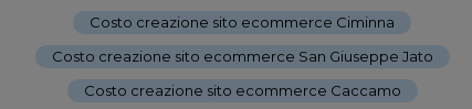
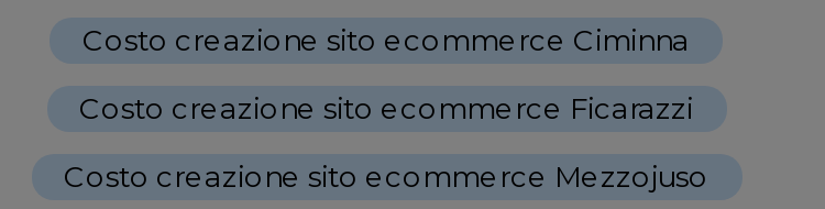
[51,47,433,65] Costo creazione sito ecommerce San Giuseppe Jato -> [79,89,693,125] Costo creazione sito ecommerce Ficarazzi
[83,81,401,99] Costo creazione sito ecommerce Caccamo -> [64,158,708,193] Costo creazione sito ecommerce Mezzojuso

